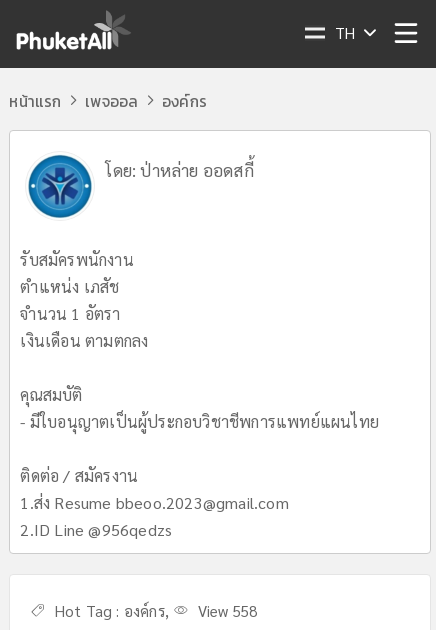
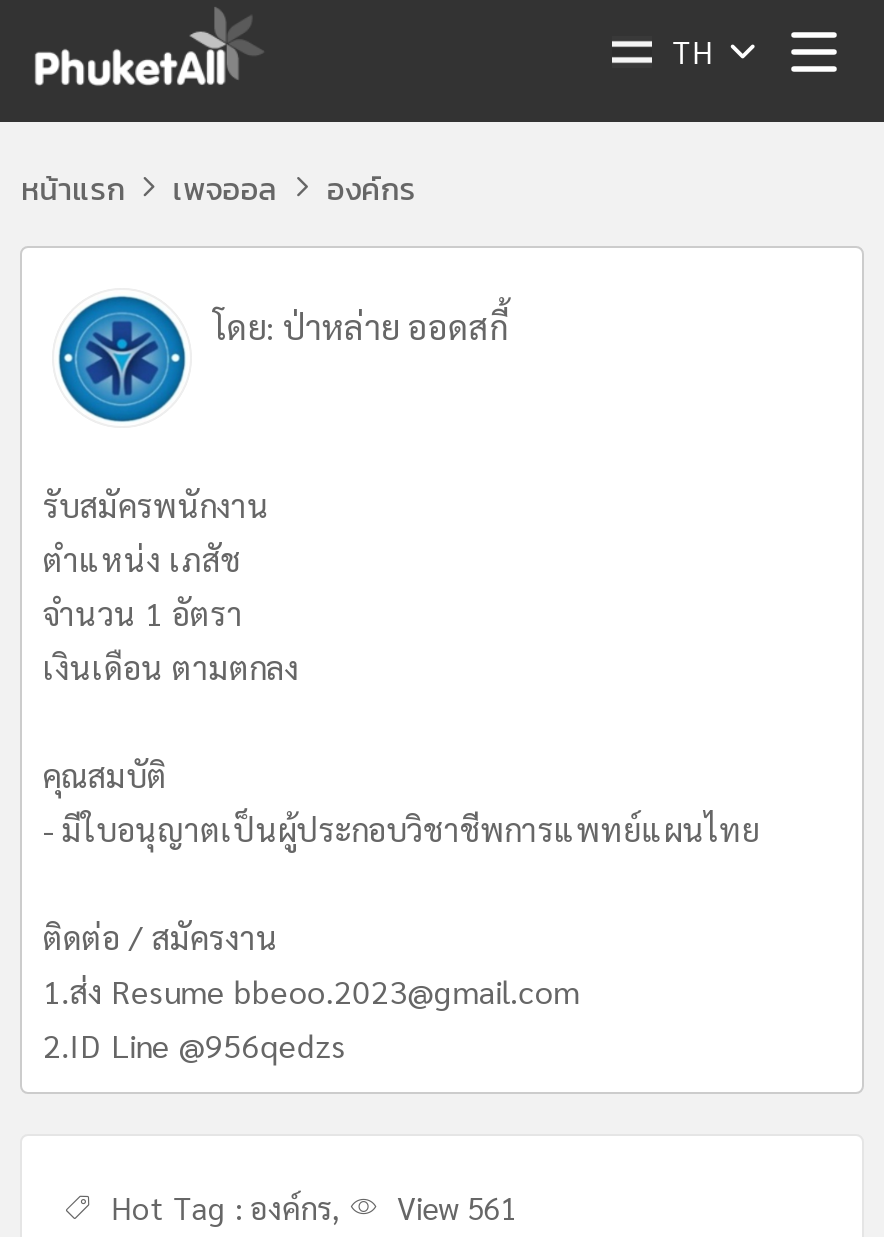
[51,601,257,621] Hot Tag : องค์กร, View 558 -> [103,1188,517,1228] Hot Tag : องค์กร, View 561

